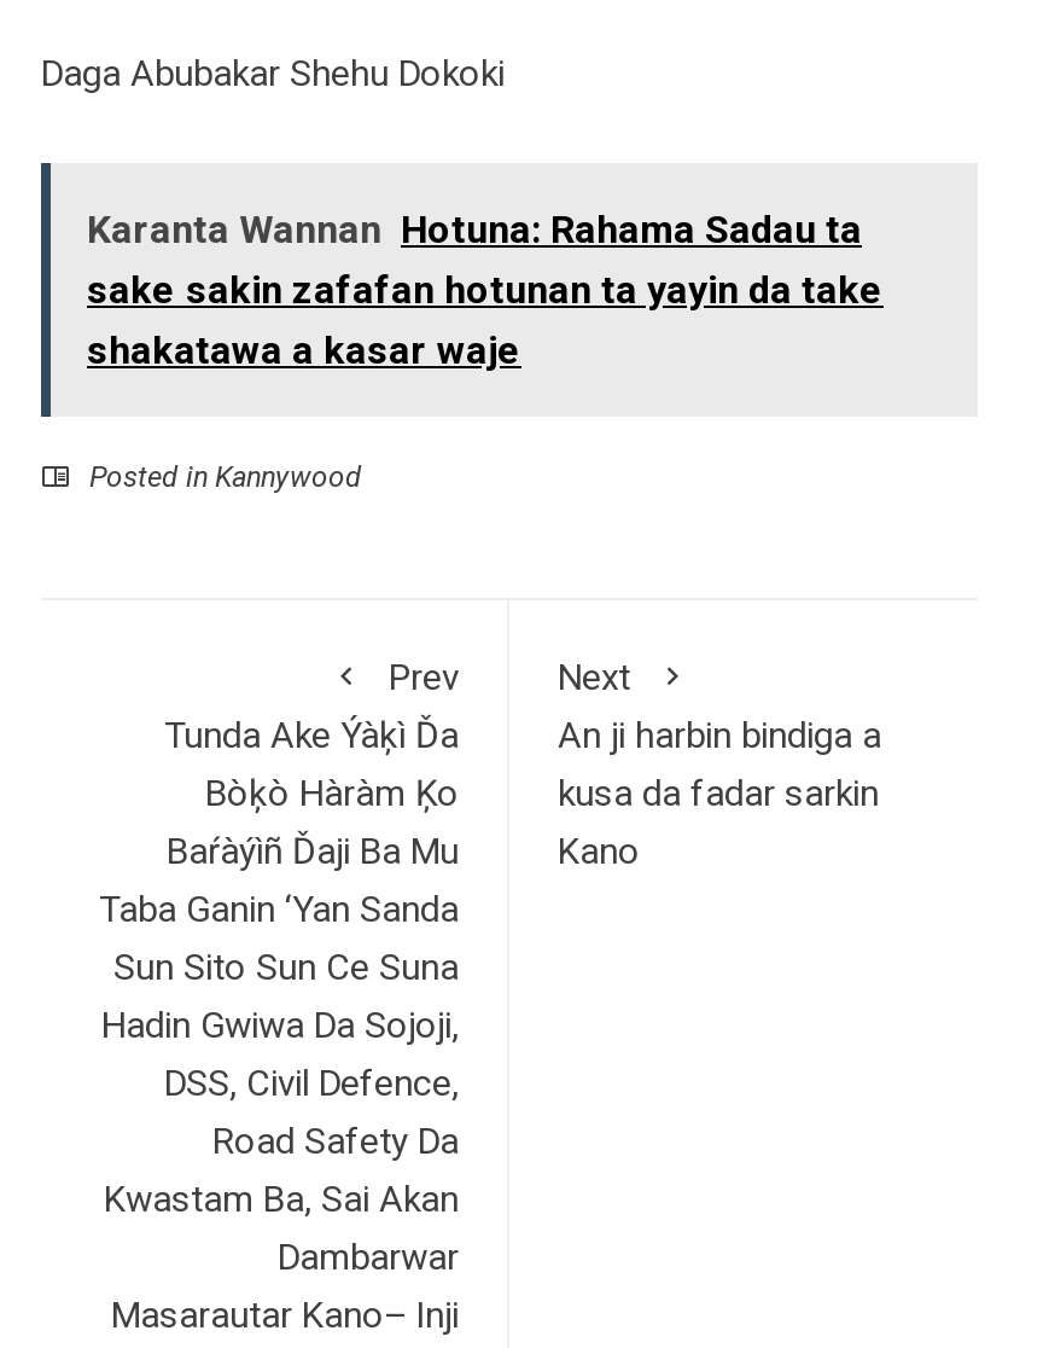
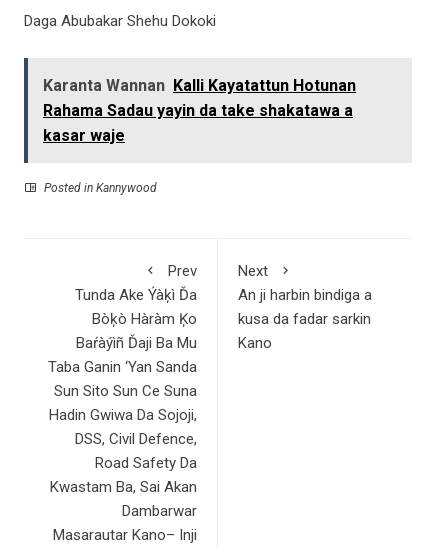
[87,207,884,373] Karanta Wannan Hotuna: Rahama Sadau ta | sake sakin zafafan hotunan ta yayin da take | shakatawa a kasar waje -> [43,76,356,145] Karanta Wannan Kalli Kayatattun Hotunan | Rahama Sadau yayin da take shakatawa a | kasar waje

